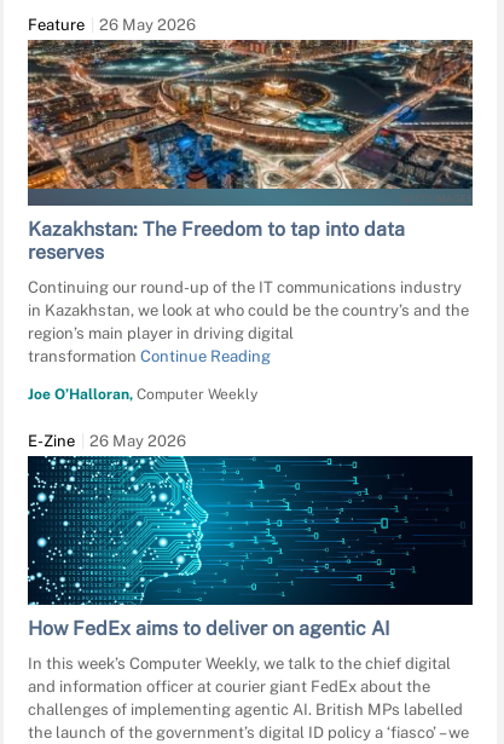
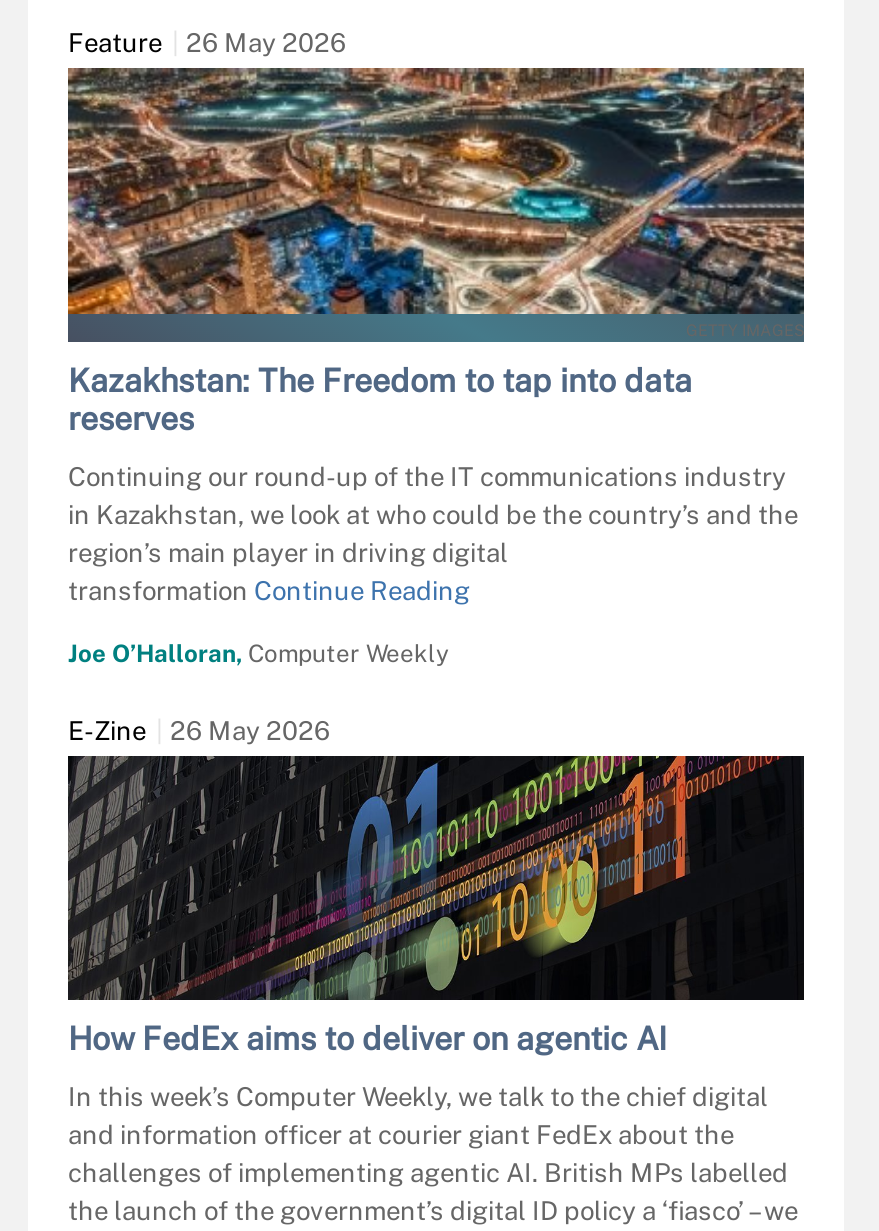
[27,455,470,606] [image] -> [66,753,800,1003] [image]

